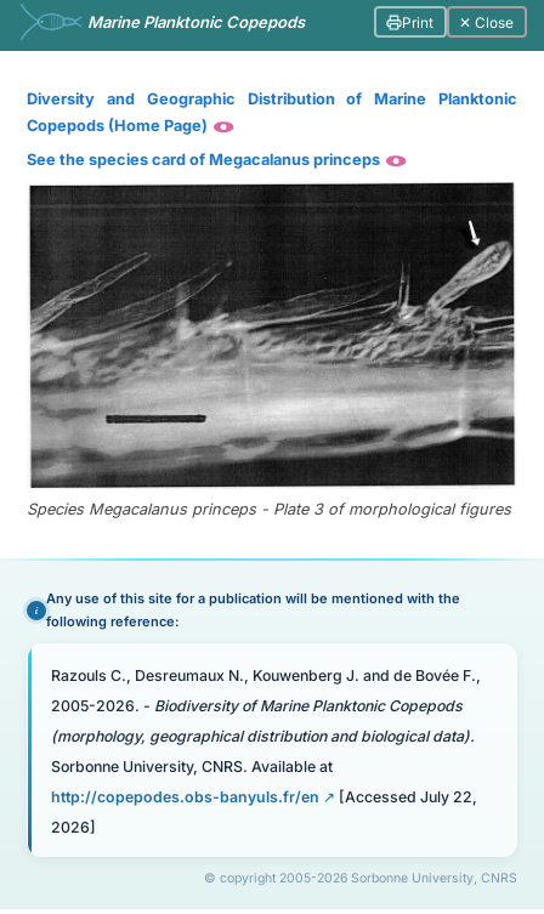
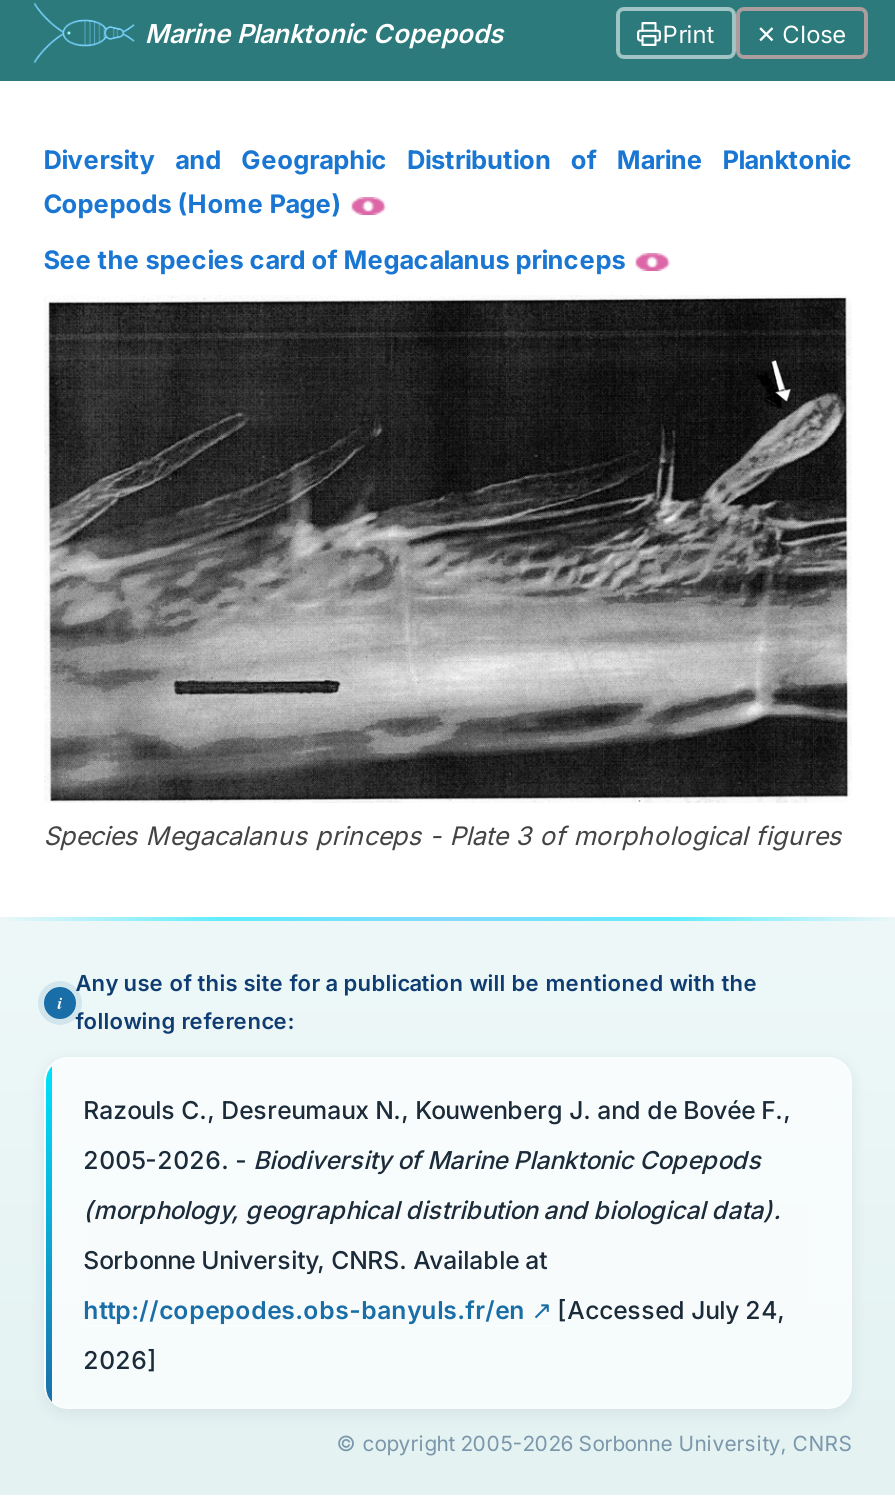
[335,788,477,807] [Accessed July 22, -> [551,1296,785,1326] [Accessed July 24,

